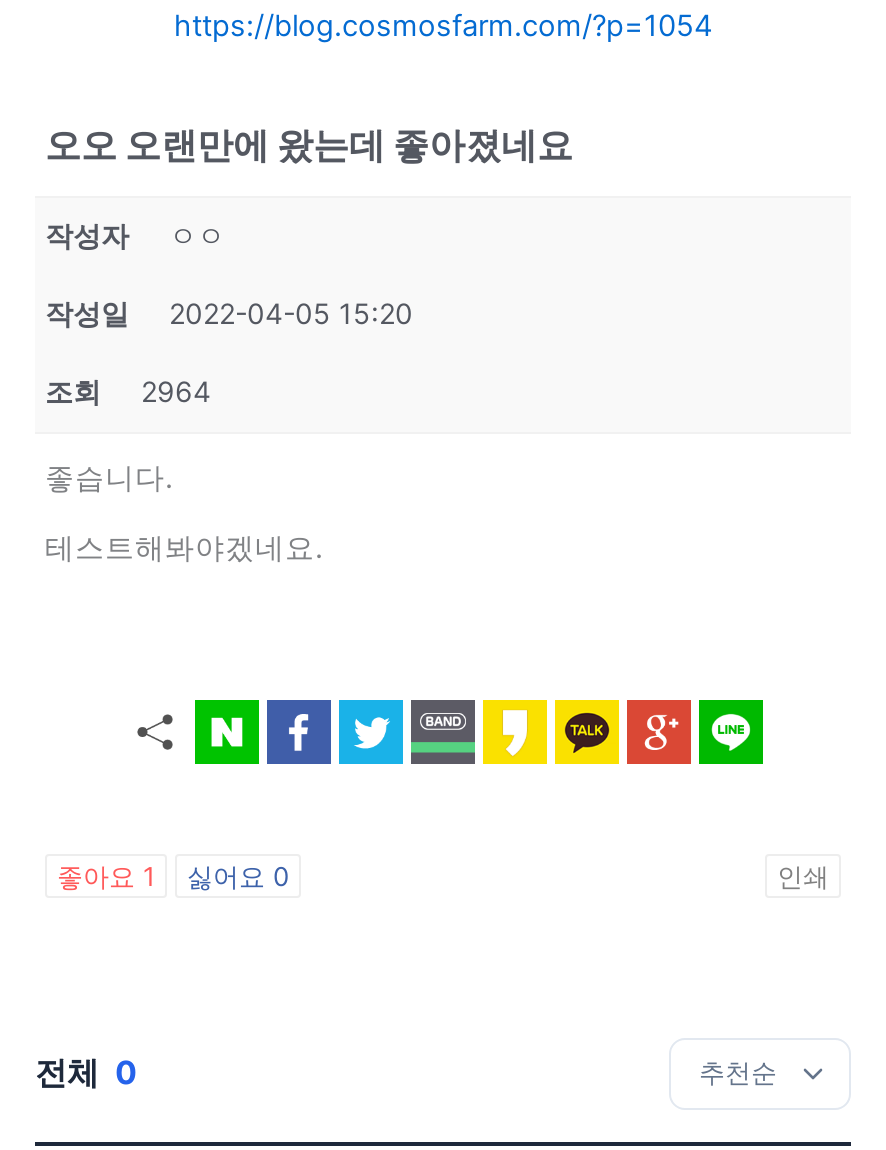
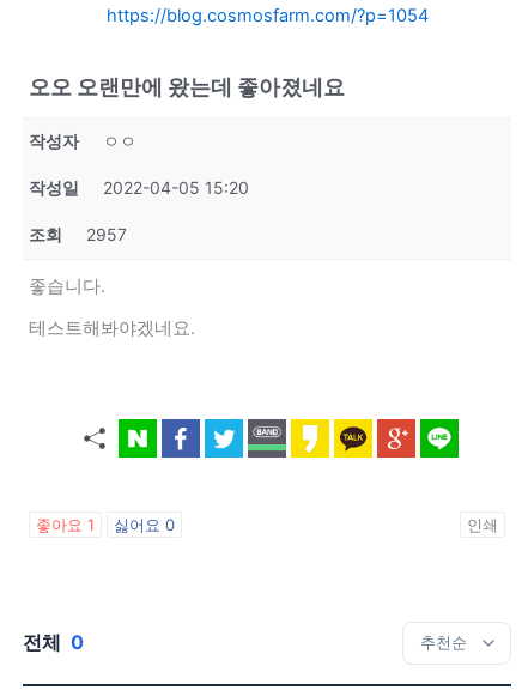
[45,374,211,408] 조회 2964 -> [29,224,127,244] 조회 2957

